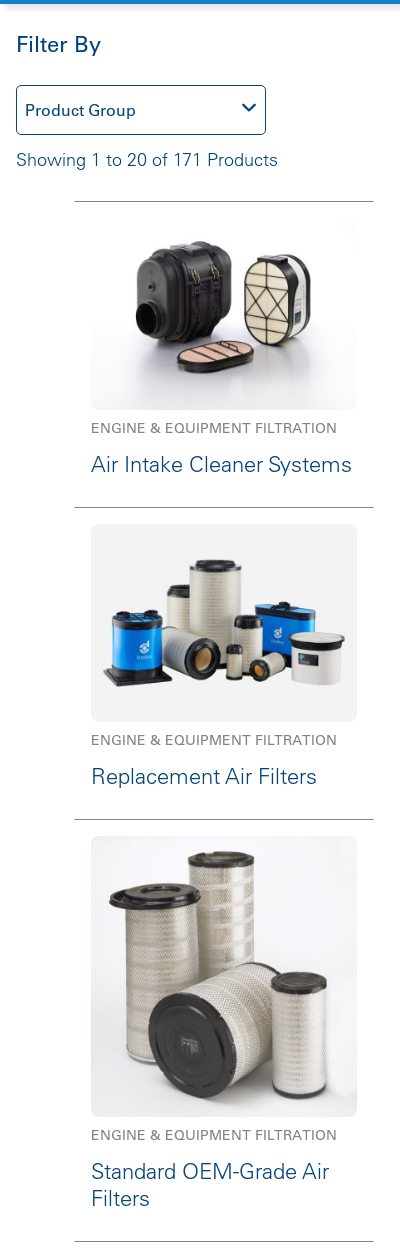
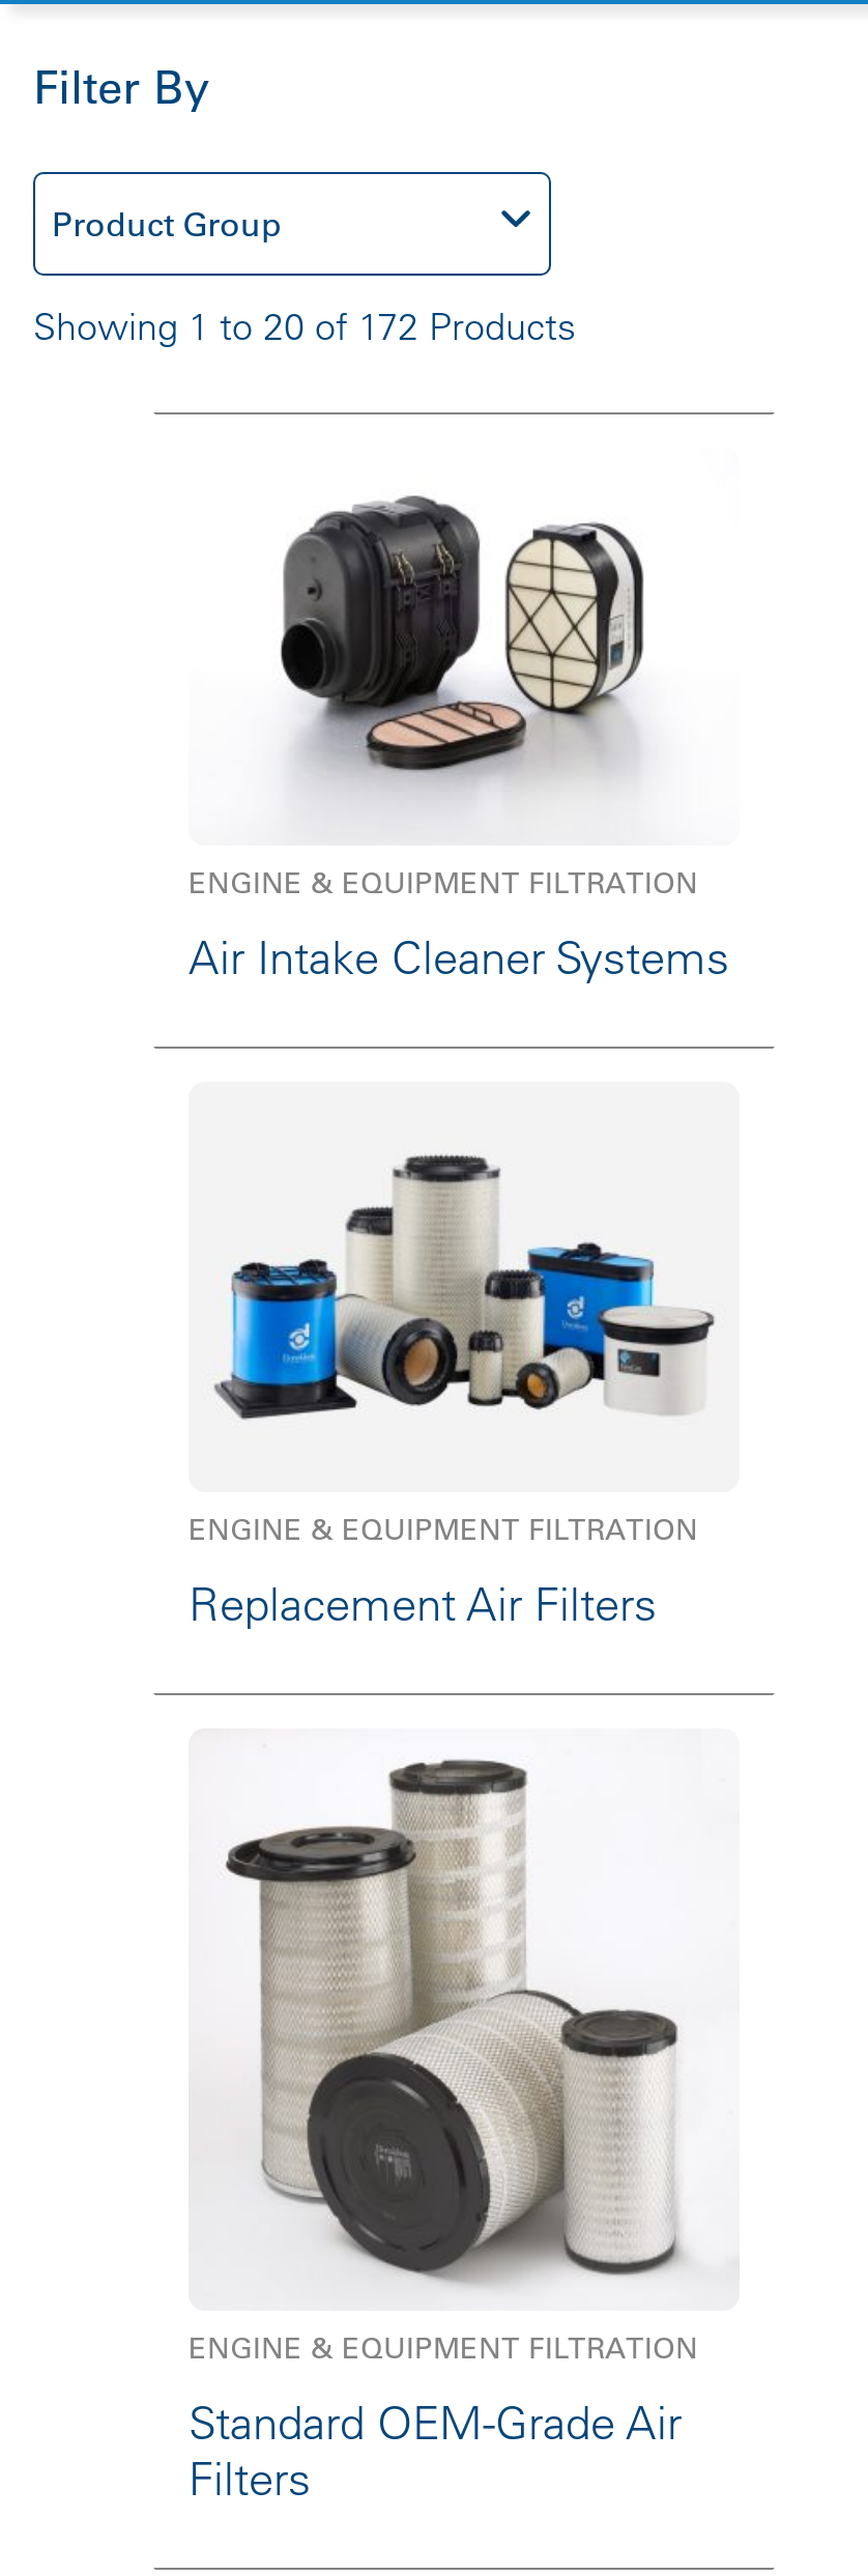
[16,148,278,171] Showing 1 to 20 of 171 Products -> [33,303,576,350] Showing 1 to 20 of 172 Products

